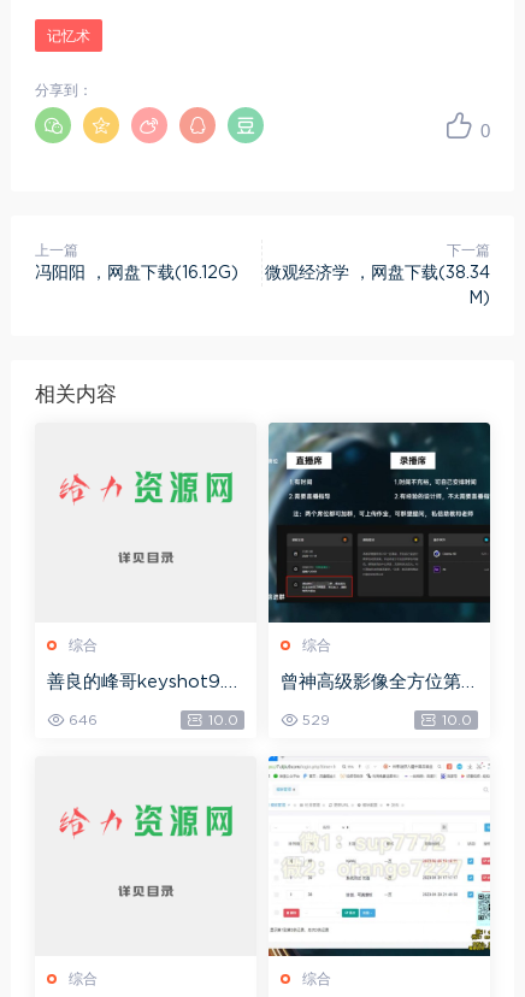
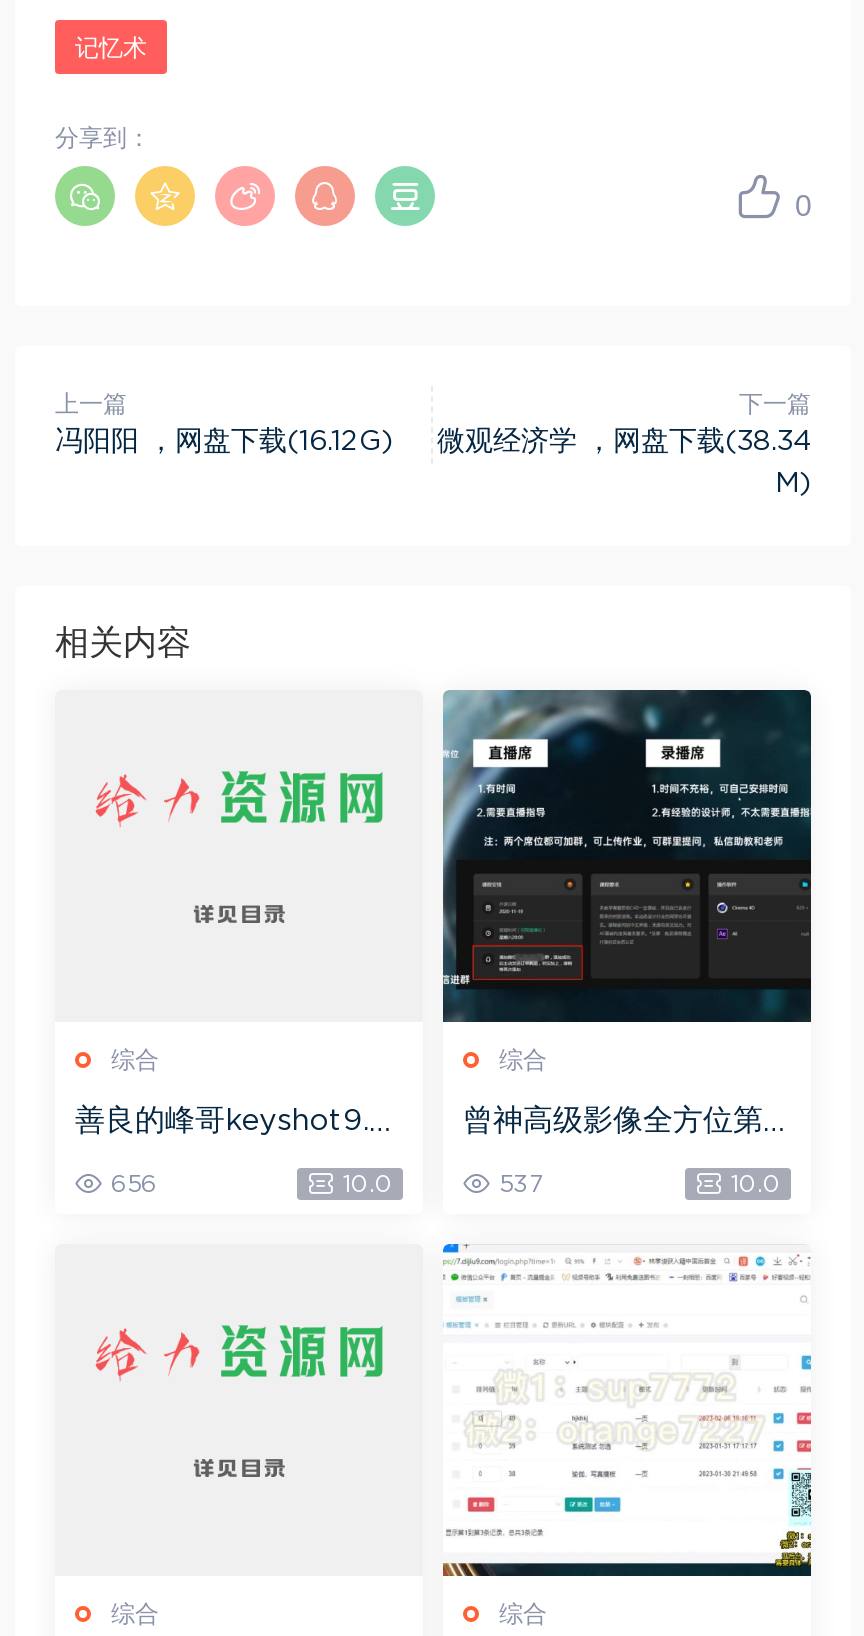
[64,713,98,728] 646 -> [103,1173,157,1197] 656
[297,713,330,728] 529 -> [491,1173,543,1197] 537

